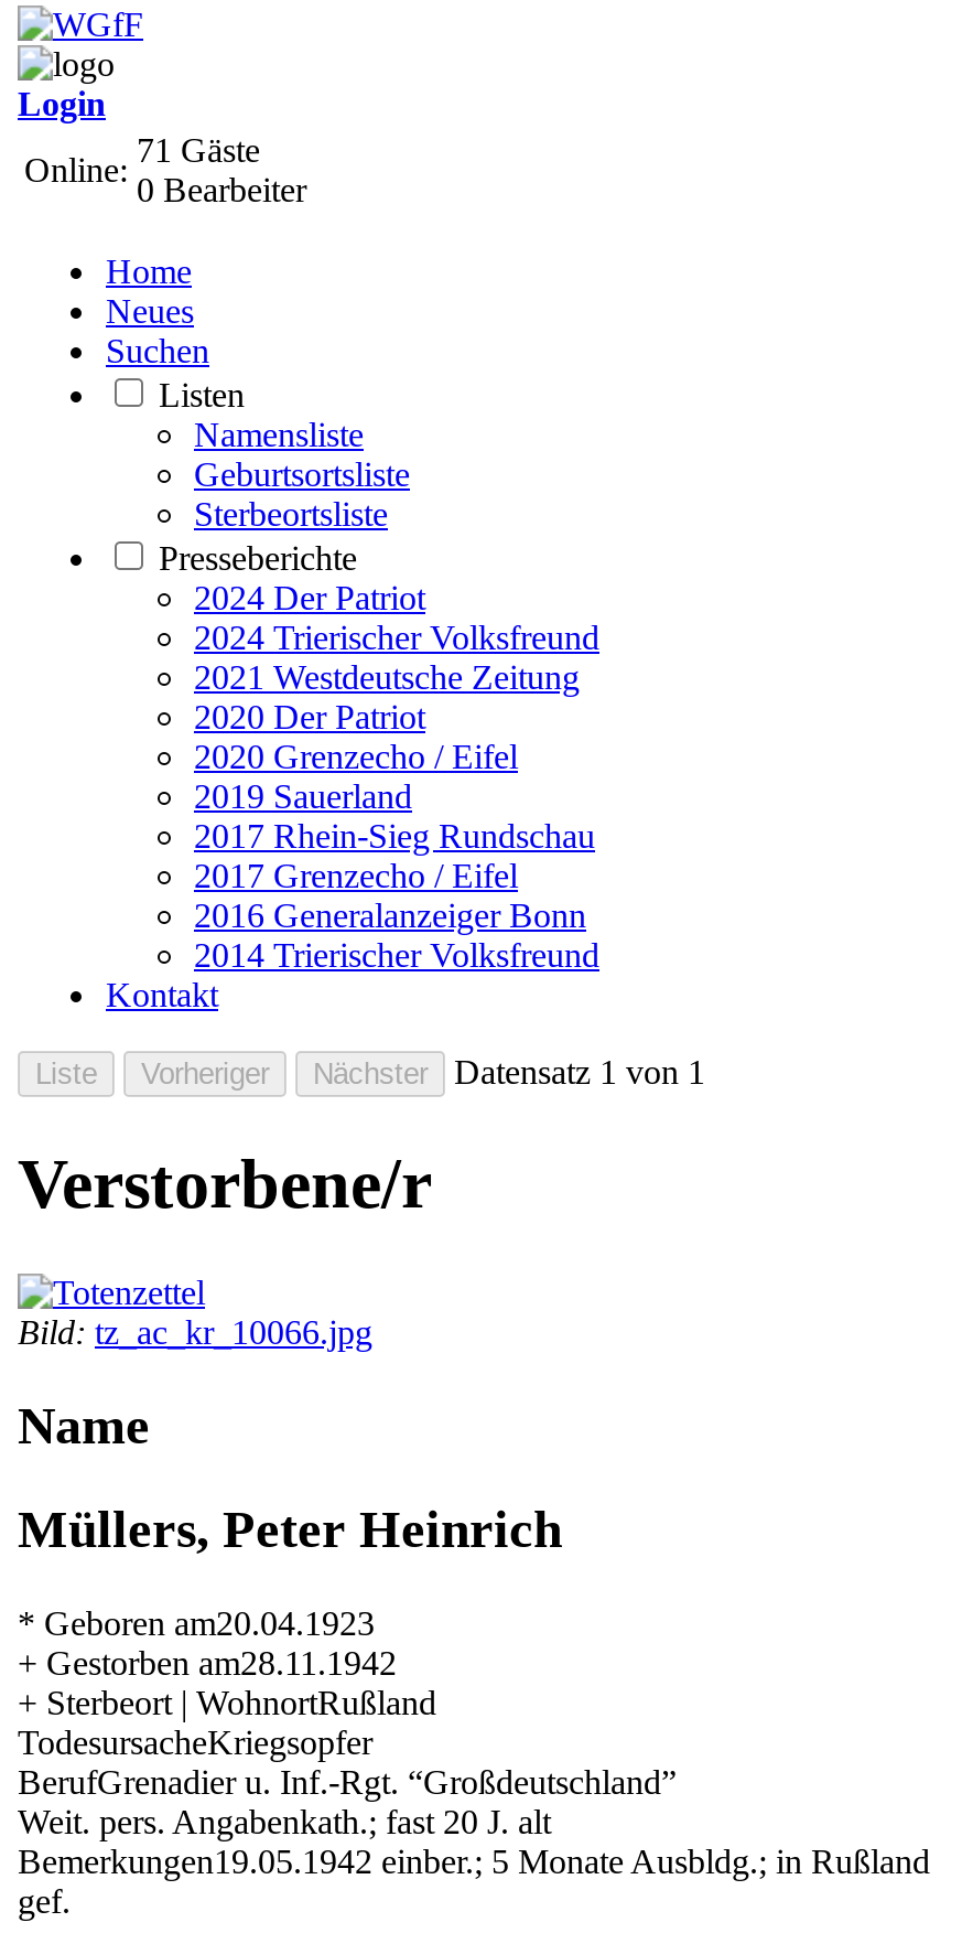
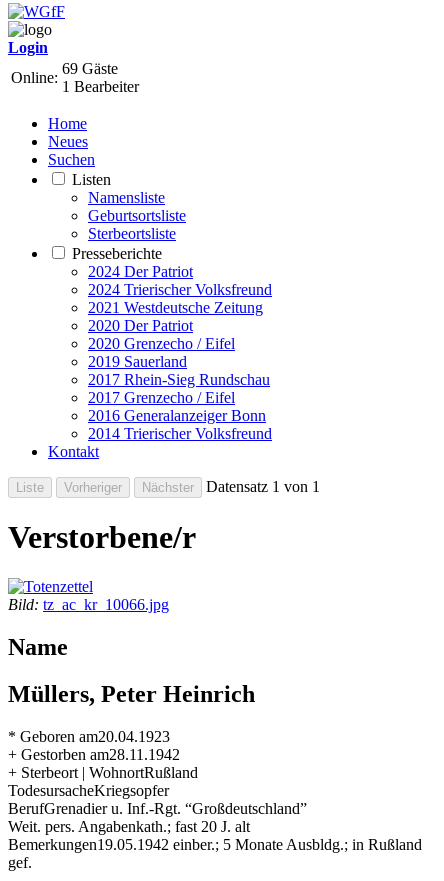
[137,131,260,169] 71 Gäste -> [62,60,118,77] 69 Gäste
[137,171,306,208] 0 Bearbeiter -> [62,78,139,95] 1 Bearbeiter

